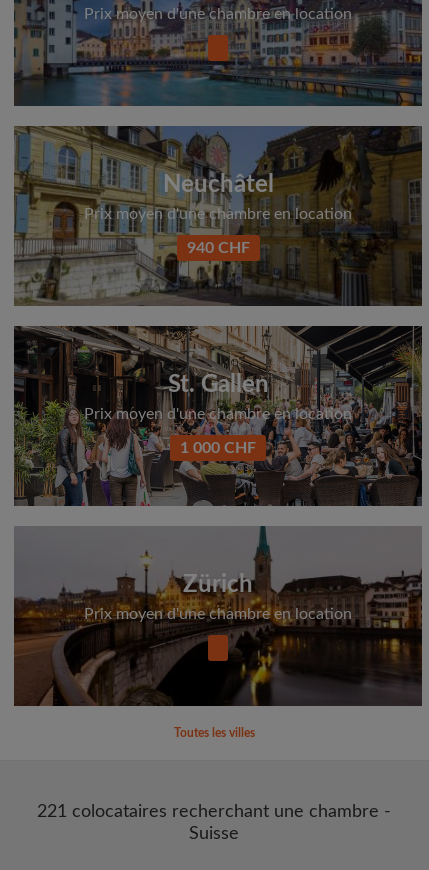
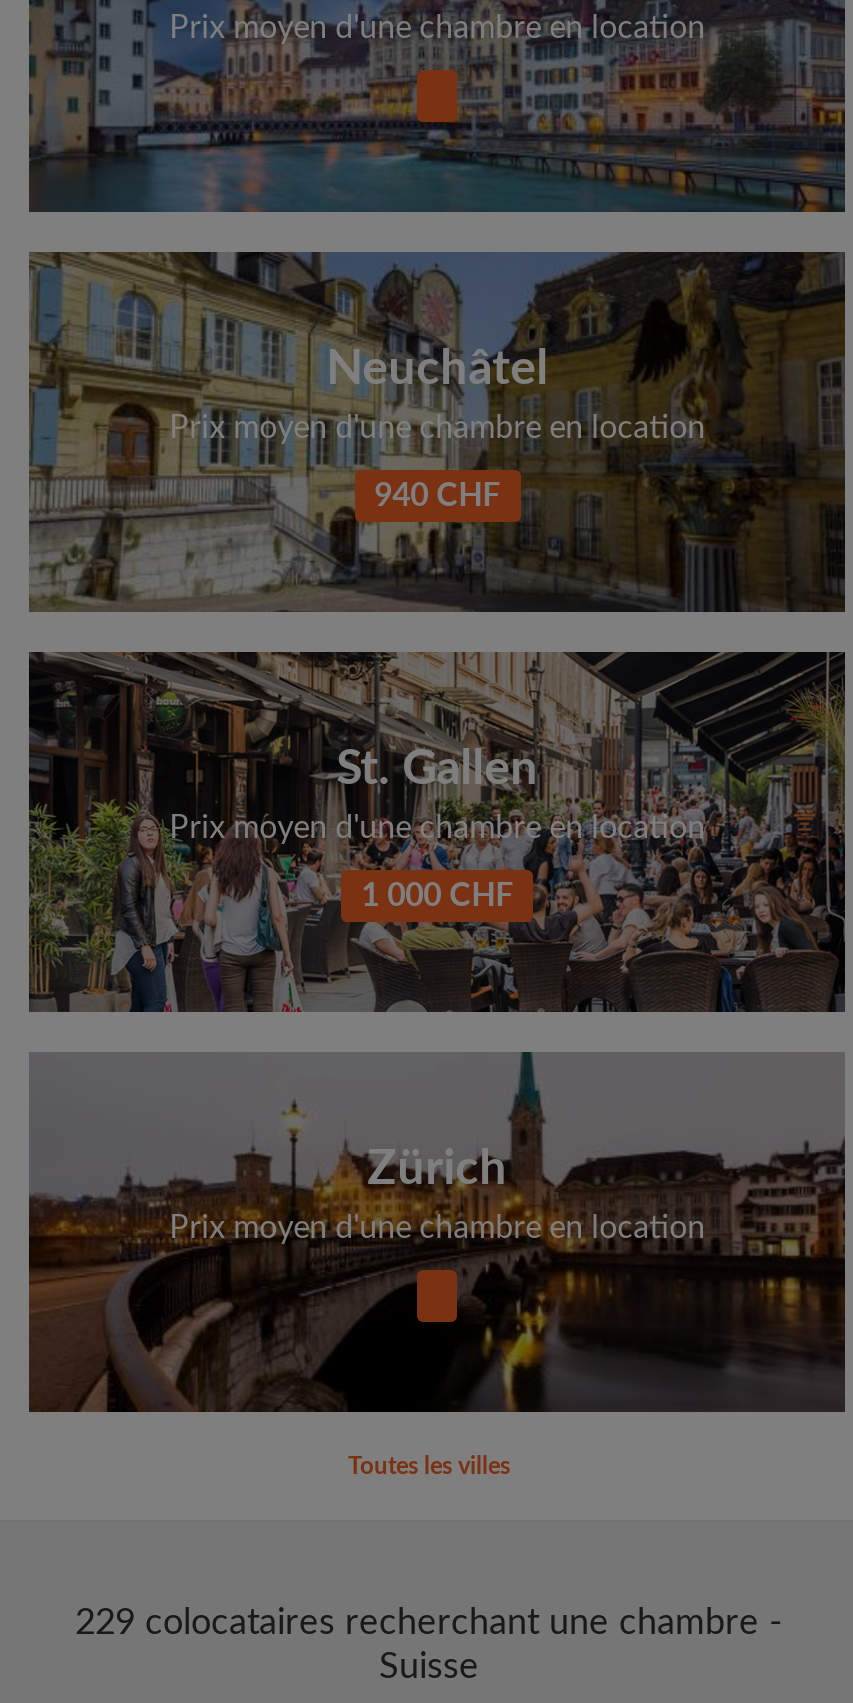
[37,803,391,821] 221 colocataires recherchant une chambre - -> [75,1606,783,1642] 229 colocataires recherchant une chambre -

